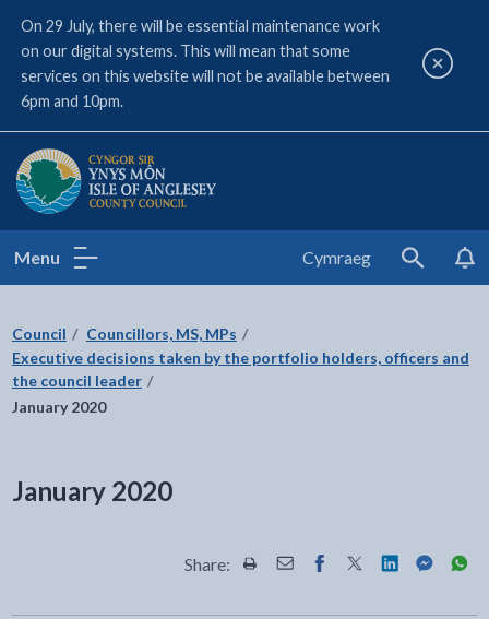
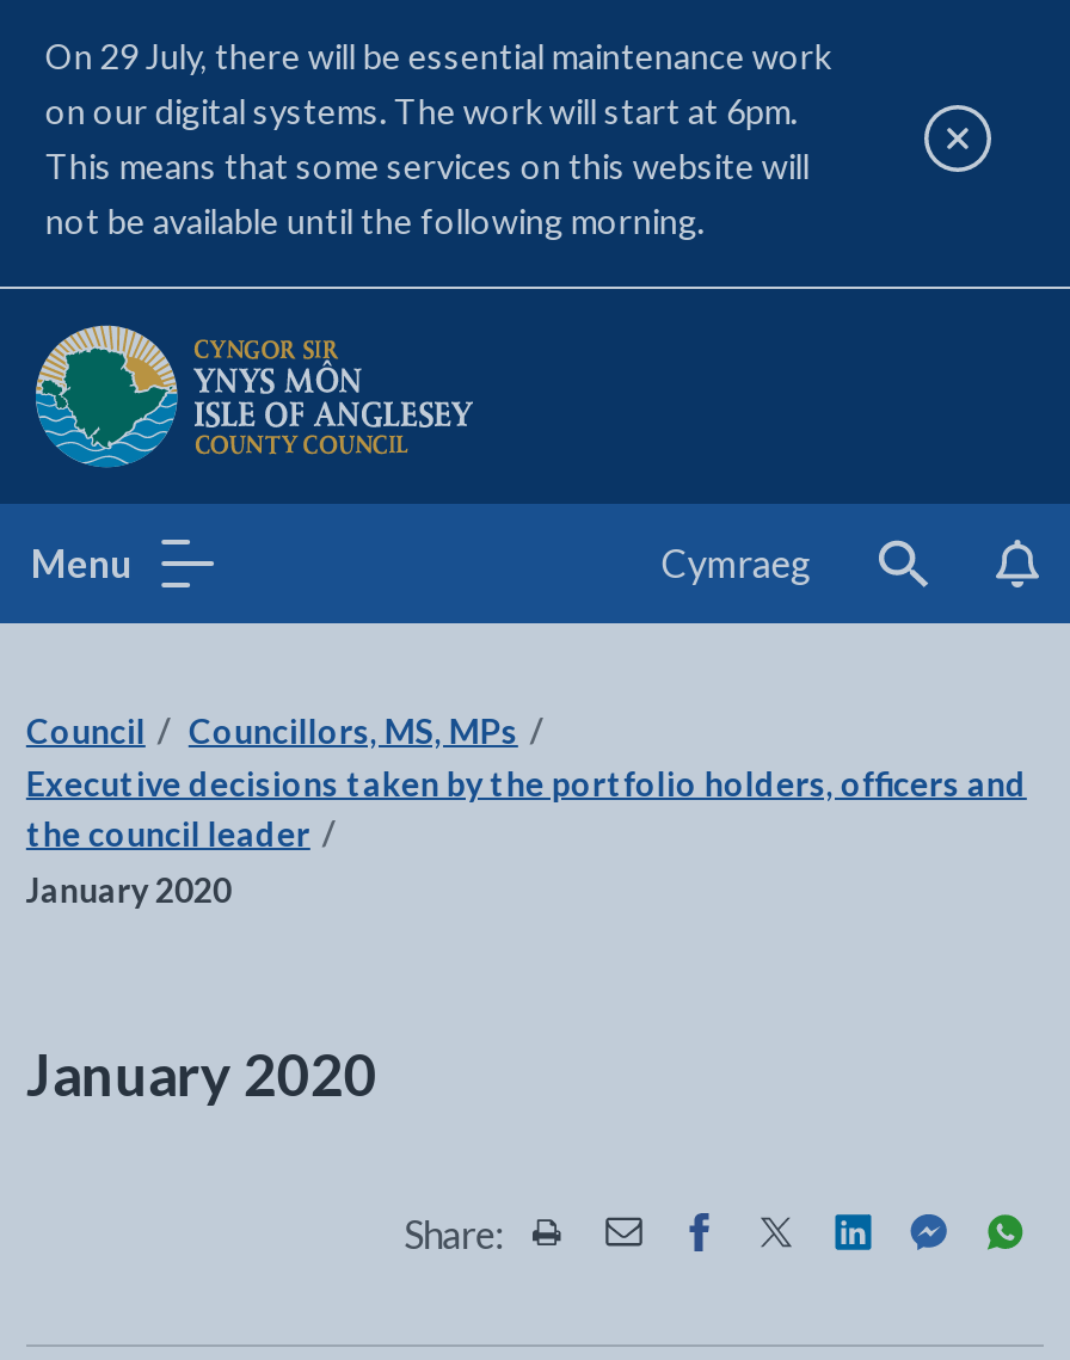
[21,41,390,110] on our digital systems. This will mean that some | services on this website will not be available between | 6pm and 10pm. -> [45,91,809,241] on our digital systems. The work will start at 6pm. | This means that some services on this website will | not be available until the following morning.

